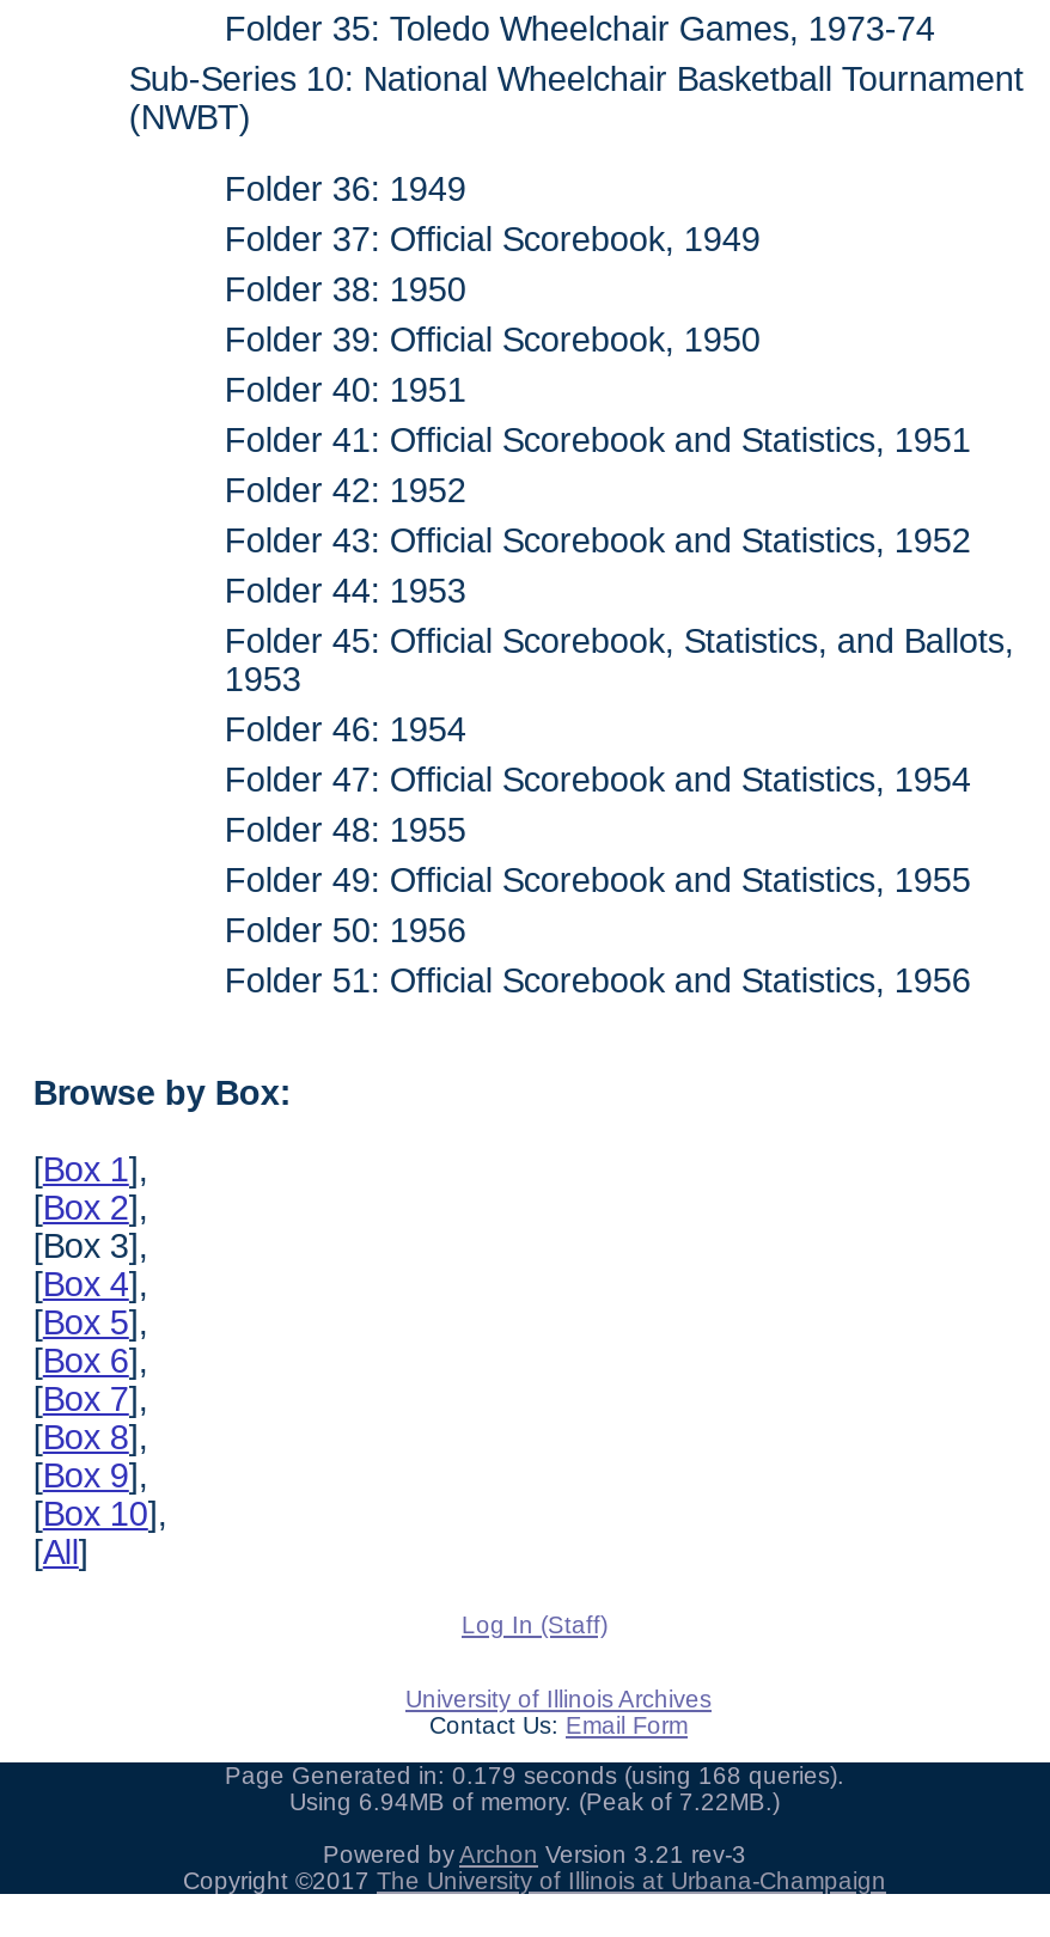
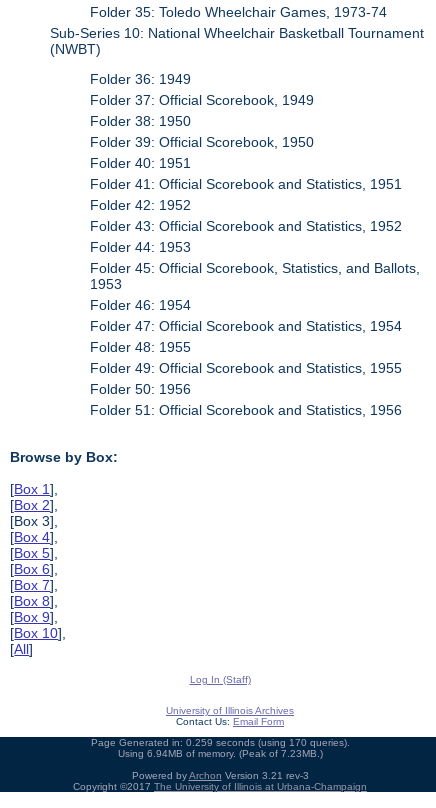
[225,1762,844,1788] Page Generated in: 0.179 seconds (using 168 queries). -> [90,737,349,748] Page Generated in: 0.259 seconds (using 170 queries).
[289,1788,780,1815] Using 6.94MB of memory. (Peak of 7.22MB.) -> [117,748,322,759] Using 6.94MB of memory. (Peak of 7.23MB.)

